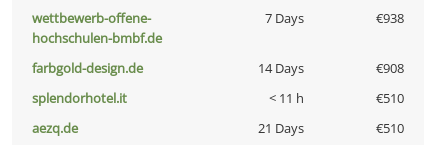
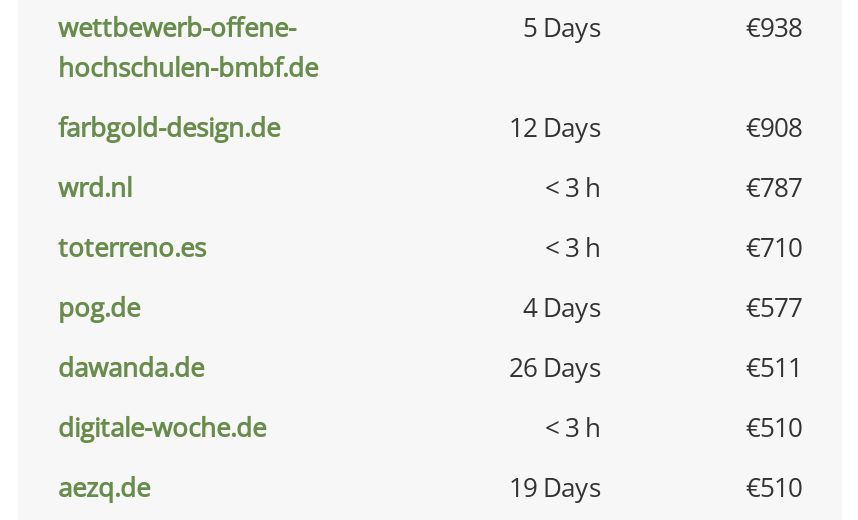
[264,9,303,27] 7 Days -> [523,9,601,45] 5 Days
[257,59,303,77] 14 Days -> [509,109,601,145] 12 Days
[32,89,303,107] splendorhotel.it | < 11 h -> [58,169,802,445] wrd.nl | < 3 h | €787 | toterreno.es | < 3 h | €710 | pog.de | 4 Days | €577 | dawanda.de | 26 Days | €511 | digitale-woche.de | < 3 h
[257,119,303,137] 21 Days -> [509,469,601,505] 19 Days

